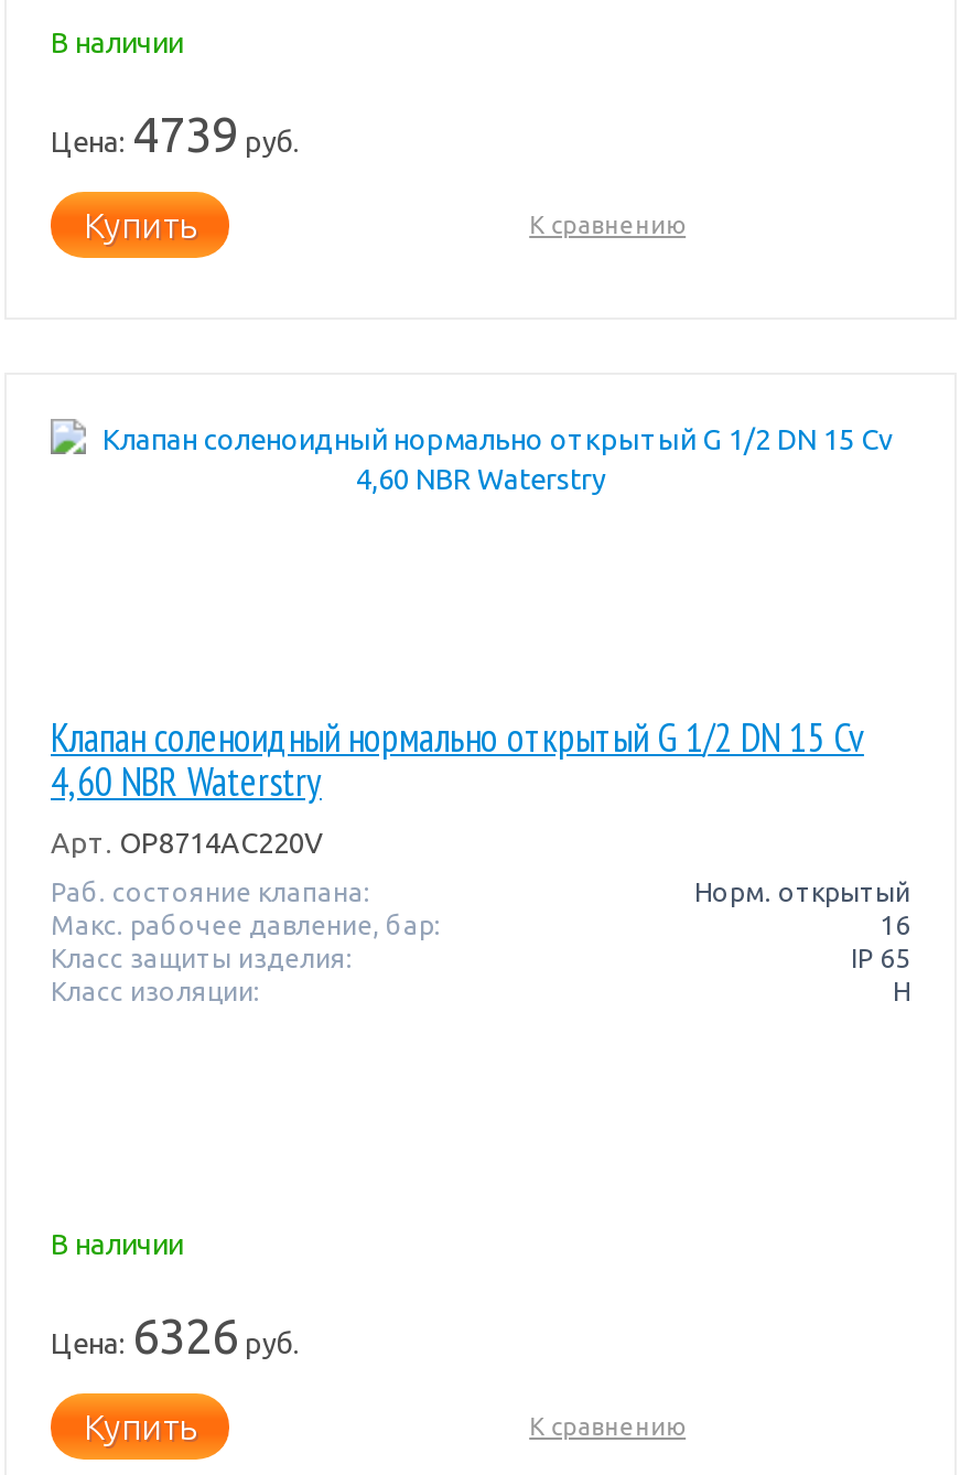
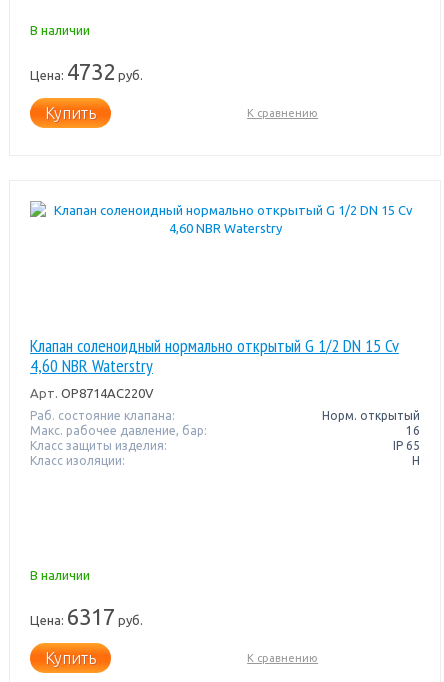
[51,105,300,160] Цена: 4739 руб. -> [30,59,143,84] Цена: 4732 руб.
[51,1307,300,1362] Цена: 6326 руб. -> [30,604,143,629] Цена: 6317 руб.

